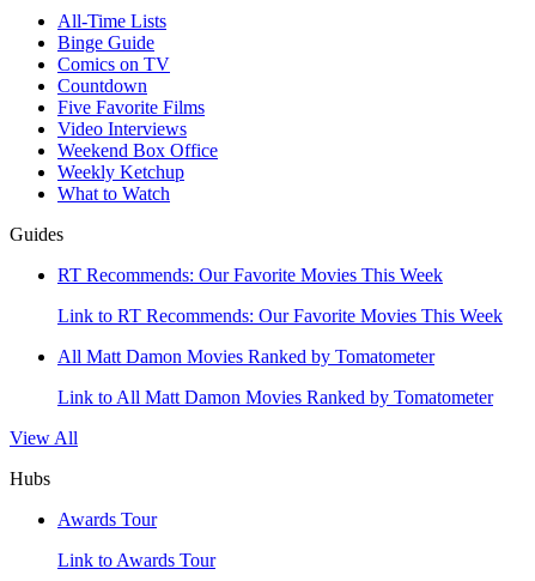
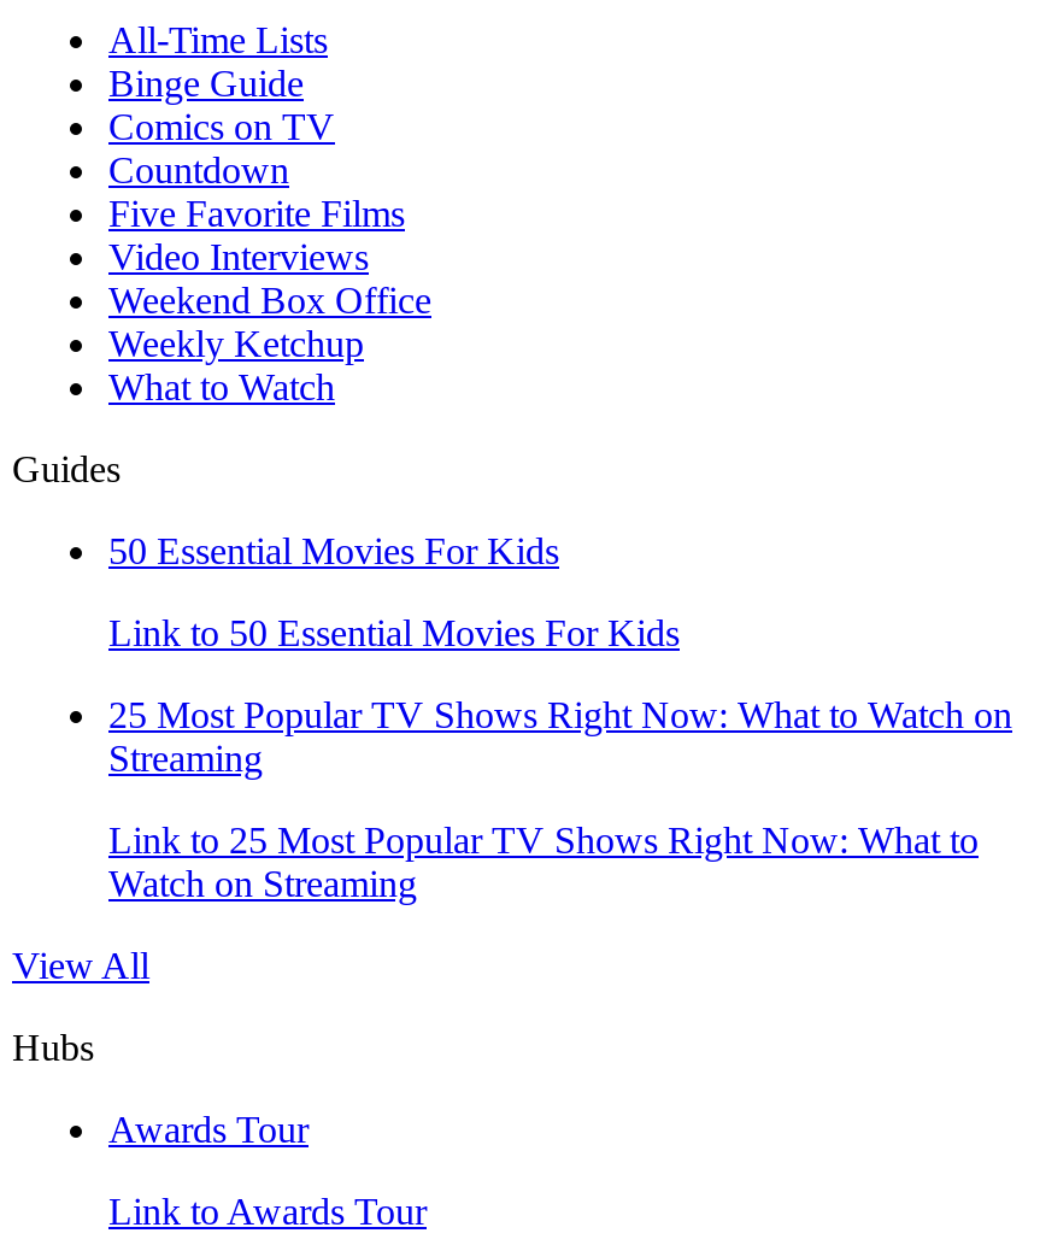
[57,265,443,285] RT Recommends: Our Favorite Movies This Week -> [108,530,559,571] 50 Essential Movies For Kids
[57,305,503,326] Link to RT Recommends: Our Favorite Movies This Week -> [108,612,680,653] Link to 50 Essential Movies For Kids
[57,346,434,367] All Matt Damon Movies Ranked by Tomatometer -> [108,694,1012,779] 25 Most Popular TV Shows Right Now: What to Watch on | Streaming
[57,387,493,407] Link to All Matt Damon Movies Ranked by Tomatometer -> [108,820,979,904] Link to 25 Most Popular TV Shows Right Now: What to | Watch on Streaming

